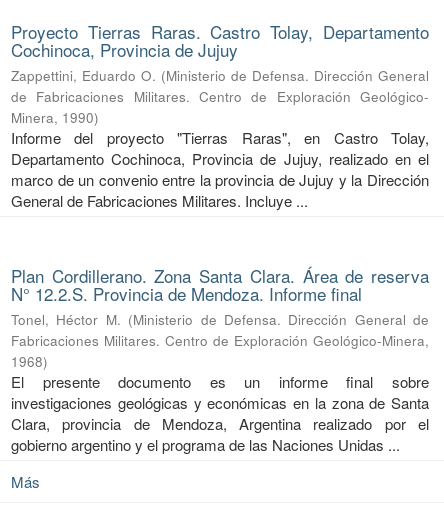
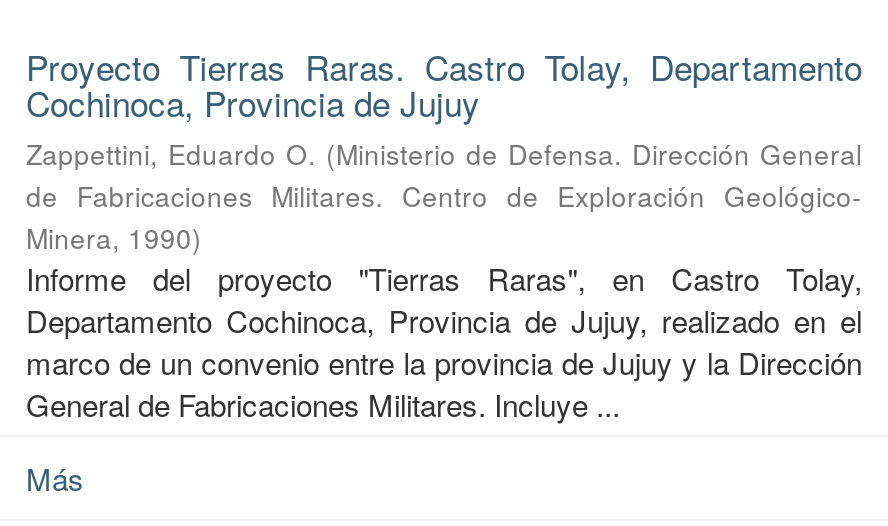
[11,263,429,455] Plan Cordillerano. Zona Santa Clara. Área de reserva | N° 12.2.S. Provincia de Mendoza. Informe final | Tonel, Héctor M. (Ministerio de Defensa. Dirección General de | Fabricaciones Militares. Centro de Exploración Geológico-Minera, | 1968) | El presente documento es un informe final sobre | investigaciones geológicas y económicas en la zona de Santa | Clara, provincia de Mendoza, Argentina realizado por el | gobierno argentino y el programa de las Naciones Unidas ... -> none

